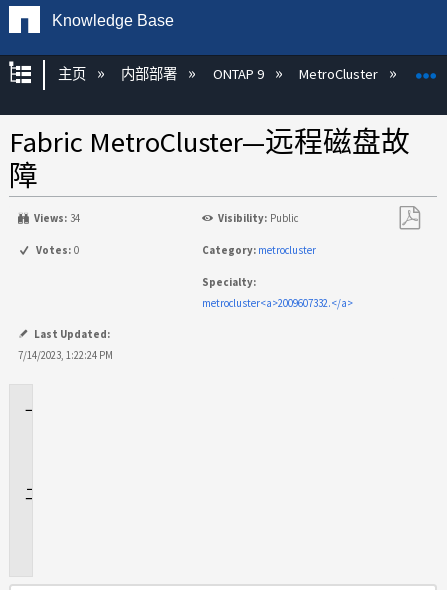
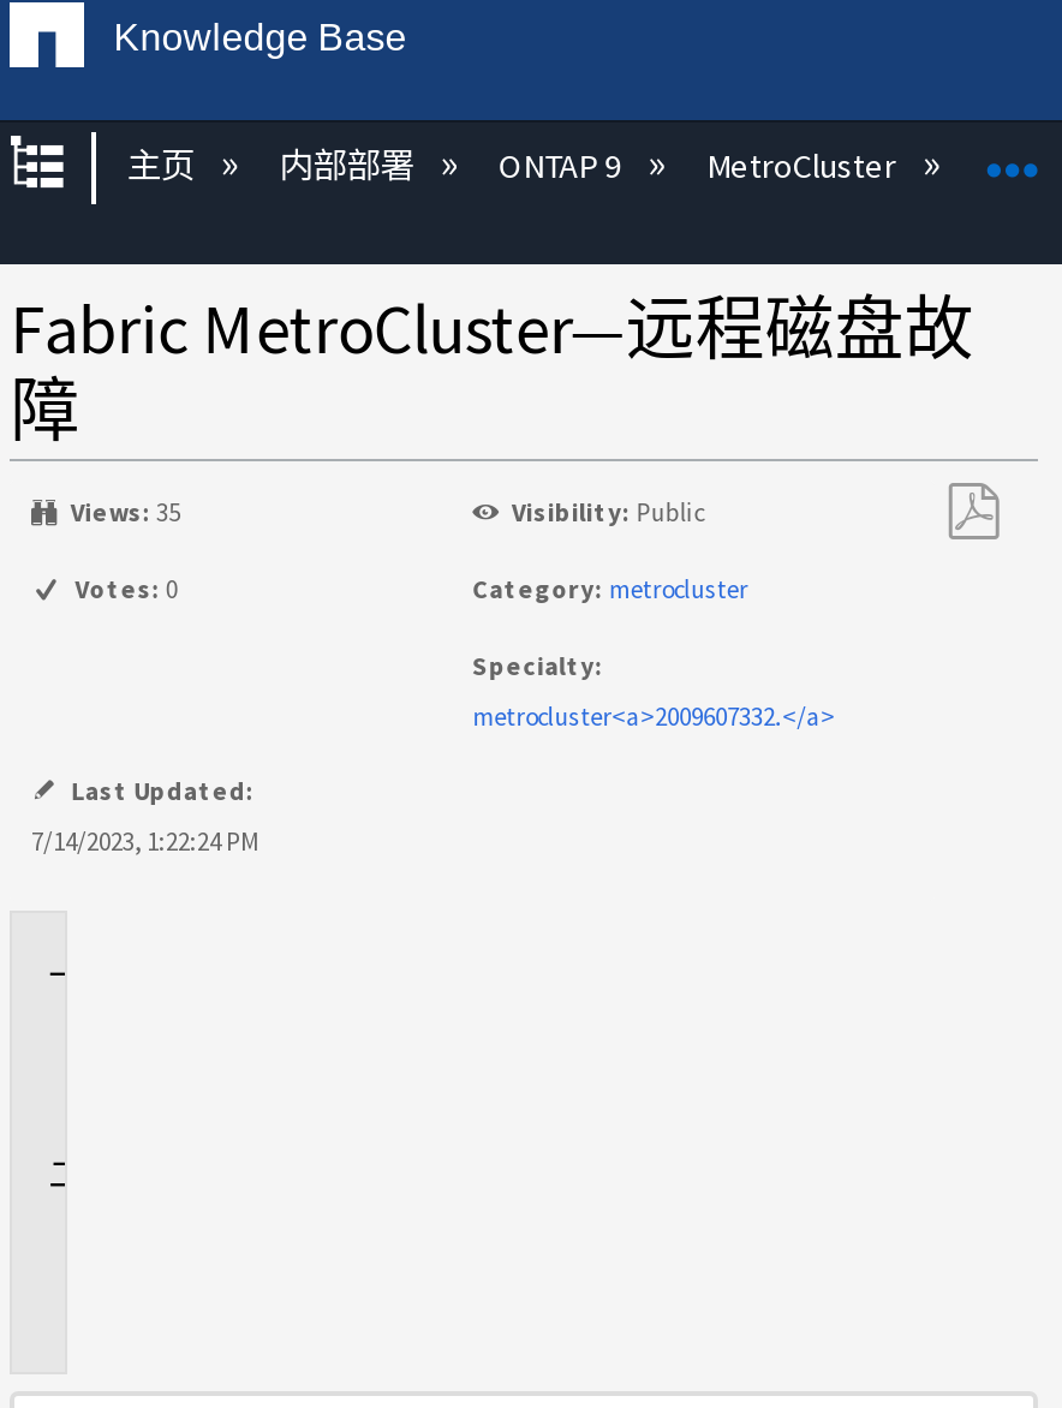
[34,211,80,225] Views: 34 -> [71,495,180,529] Views: 35

